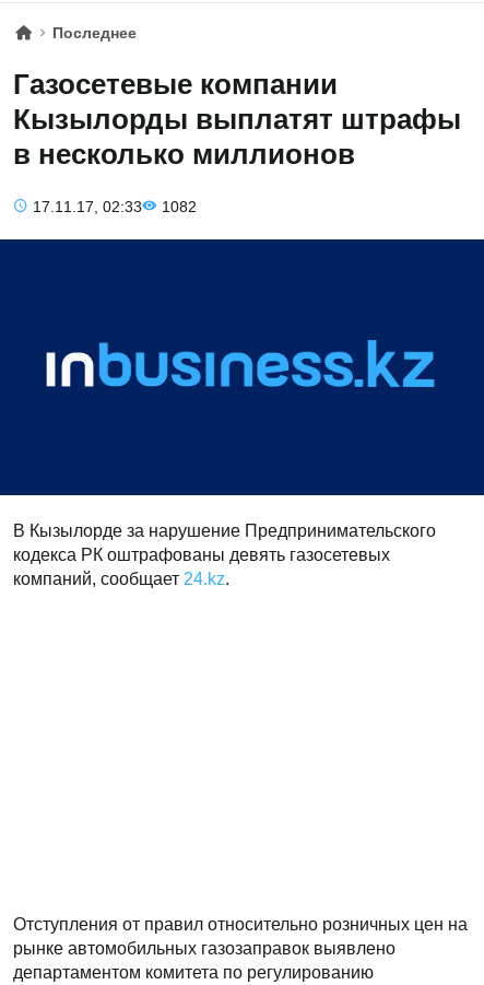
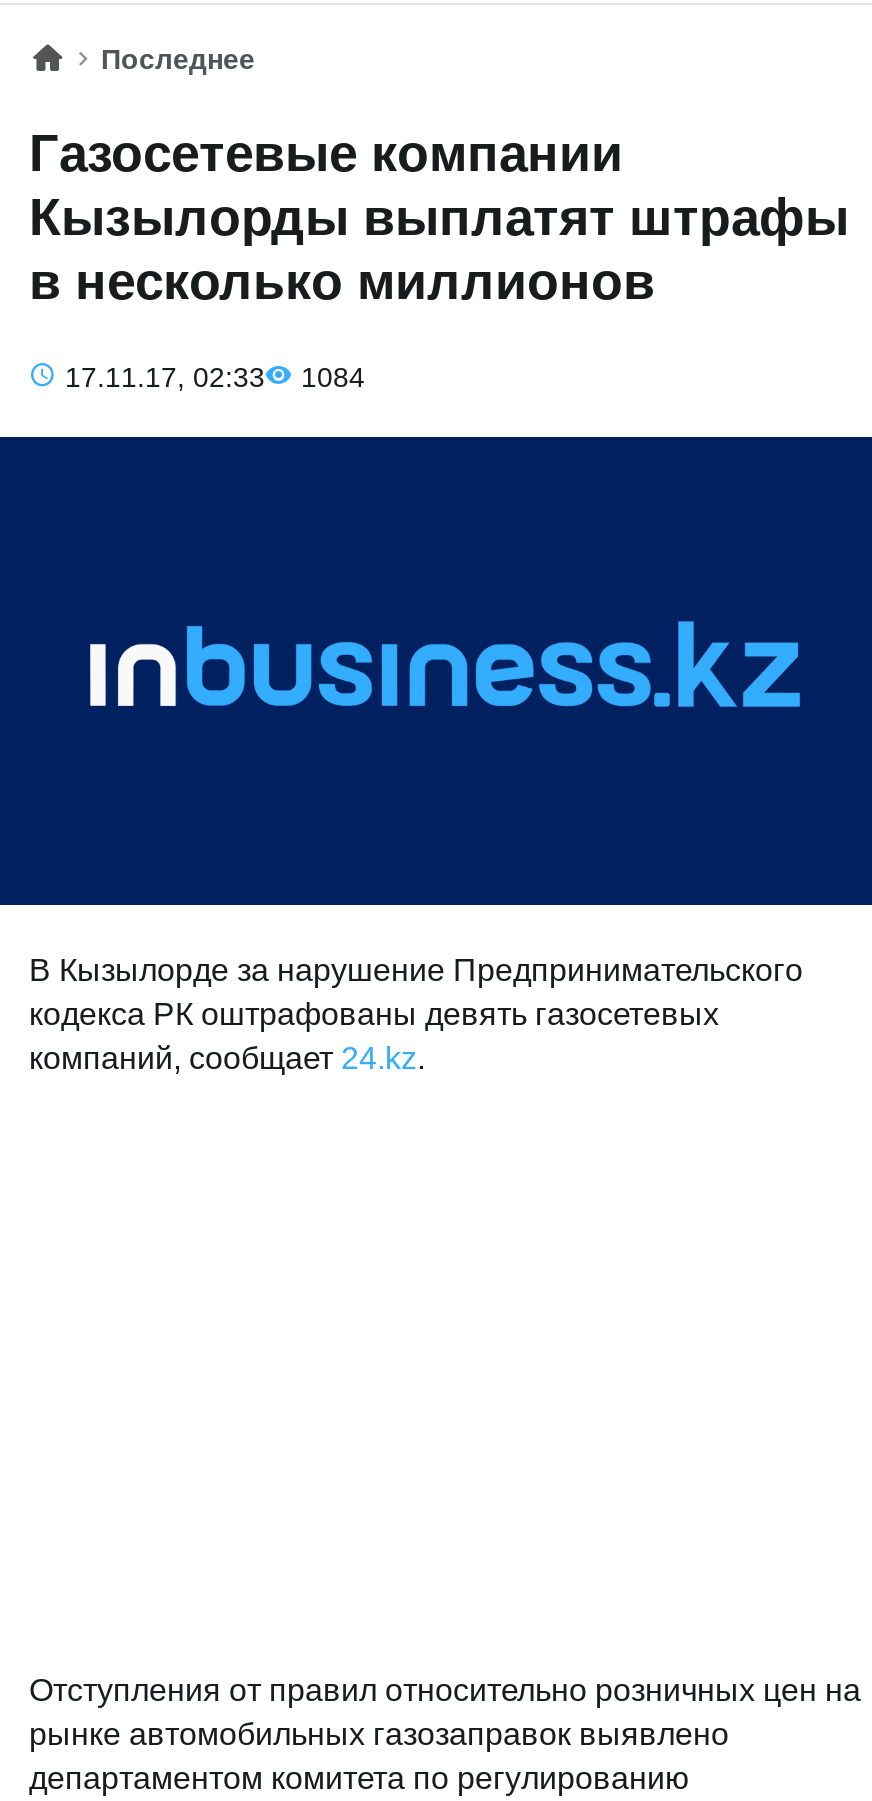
[33,198,197,215] 17.11.17, 02:33 1082 -> [65,361,365,393] 17.11.17, 02:33 1084

